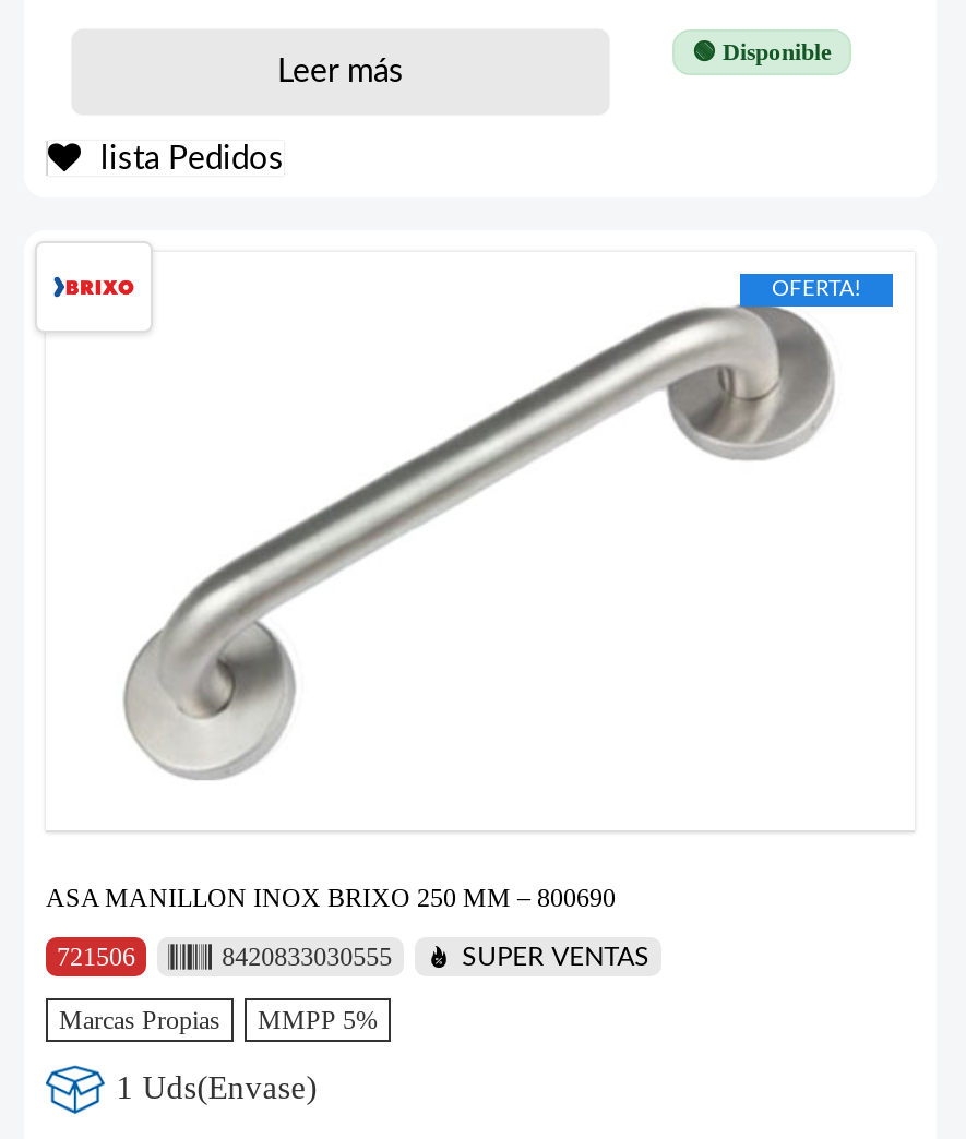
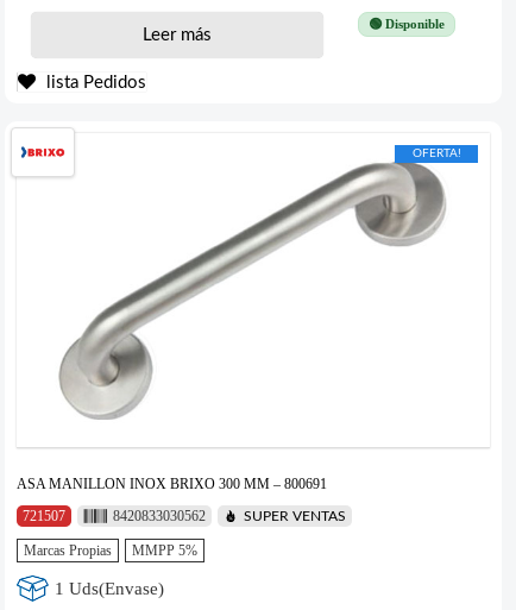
[46,882,616,912] ASA MANILLON INOX BRIXO 250 MM – 800690 -> [17,476,327,492] ASA MANILLON INOX BRIXO 300 MM – 800691
[57,941,135,971] 721506 -> [23,508,65,525] 721507
[222,941,392,971] 8420833030555 -> [113,508,205,525] 8420833030562

